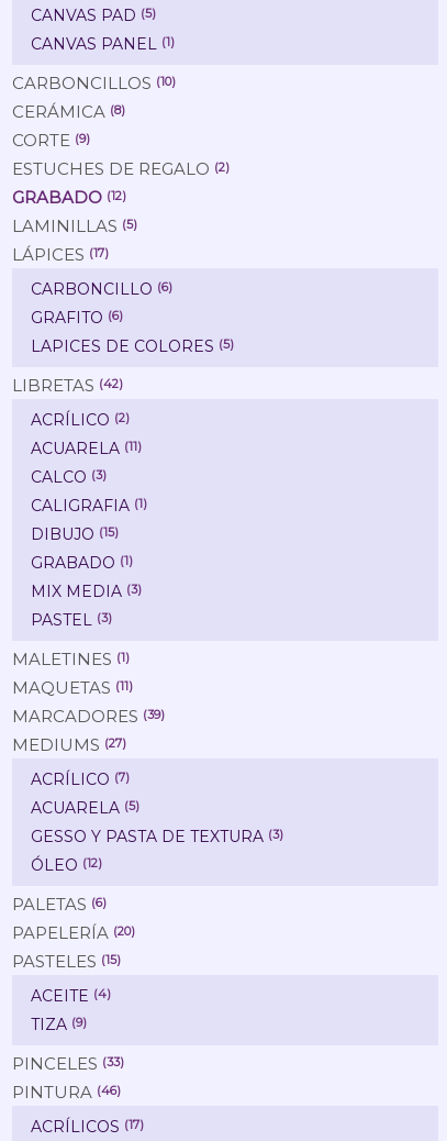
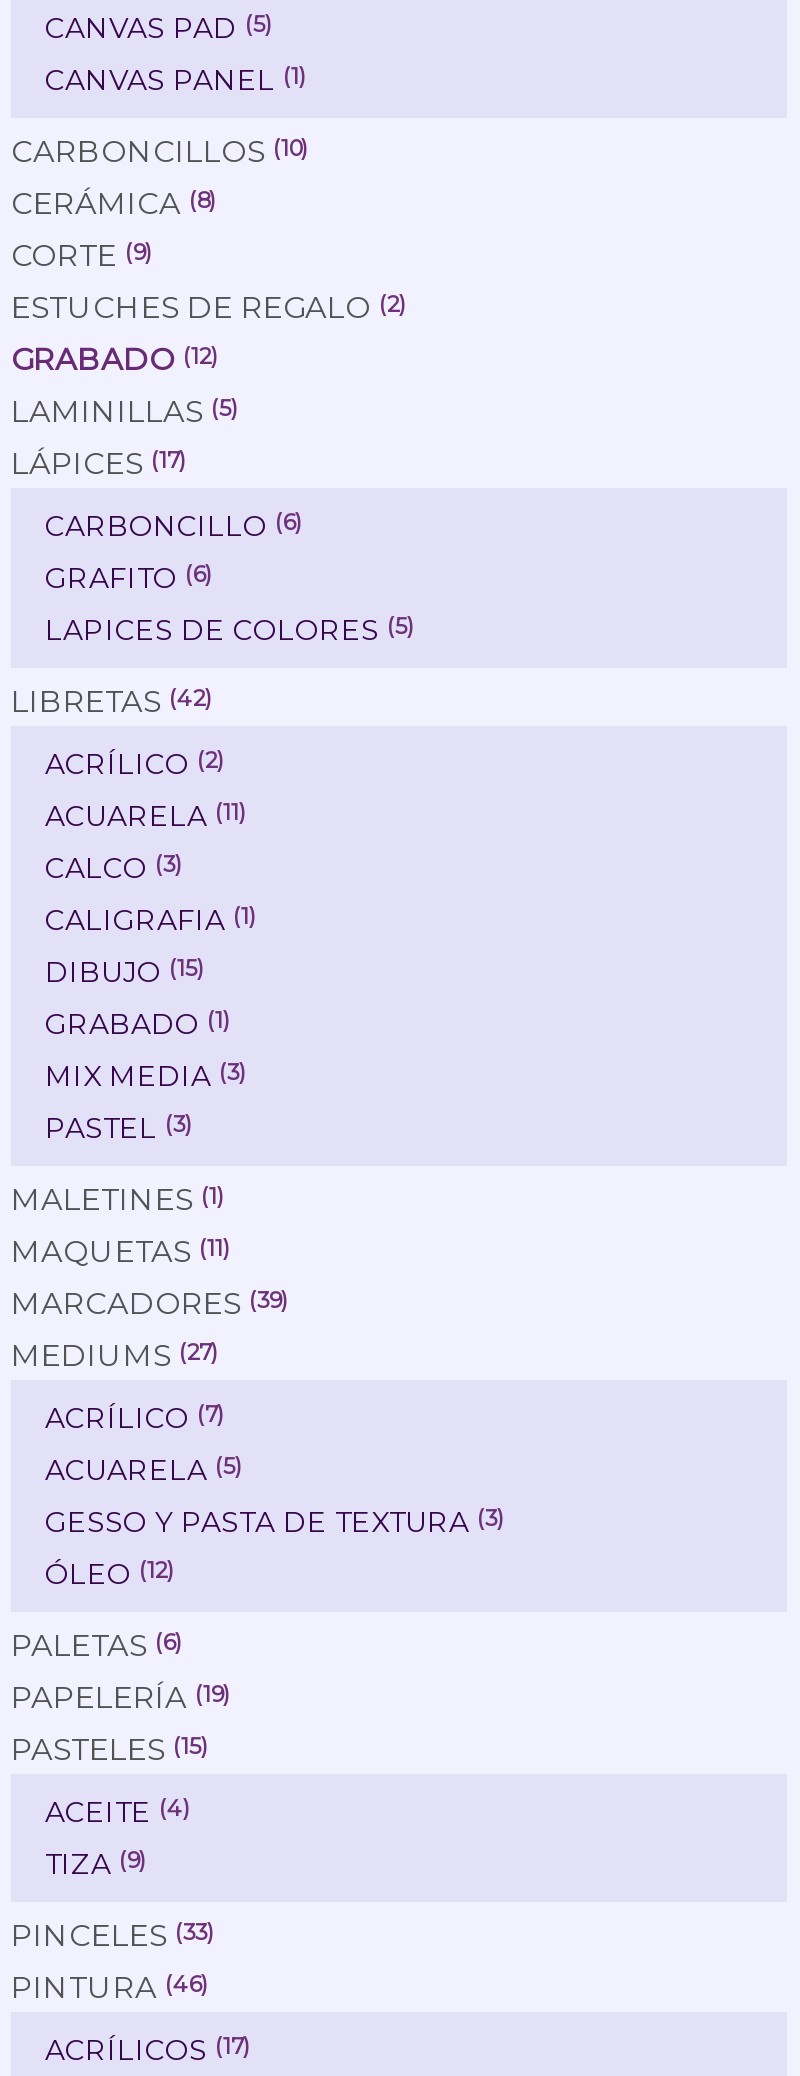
[12,922,135,943] PAPELERÍA (20) -> [11,1677,231,1715] PAPELERÍA (19)

